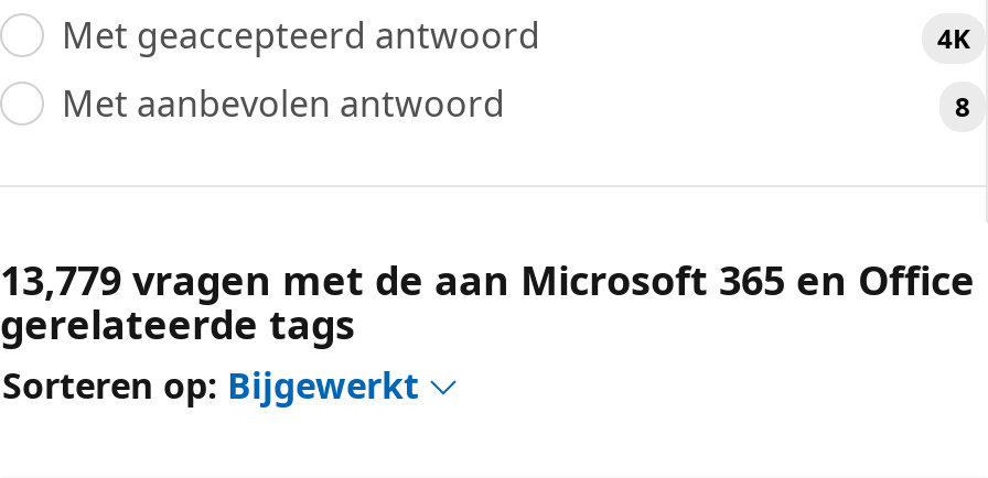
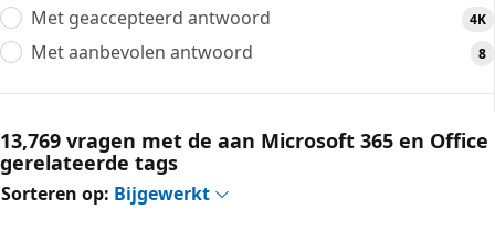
[0,252,975,305] 13,779 vragen met de aan Microsoft 365 en Office -> [0,127,488,153] 13,769 vragen met de aan Microsoft 365 en Office

